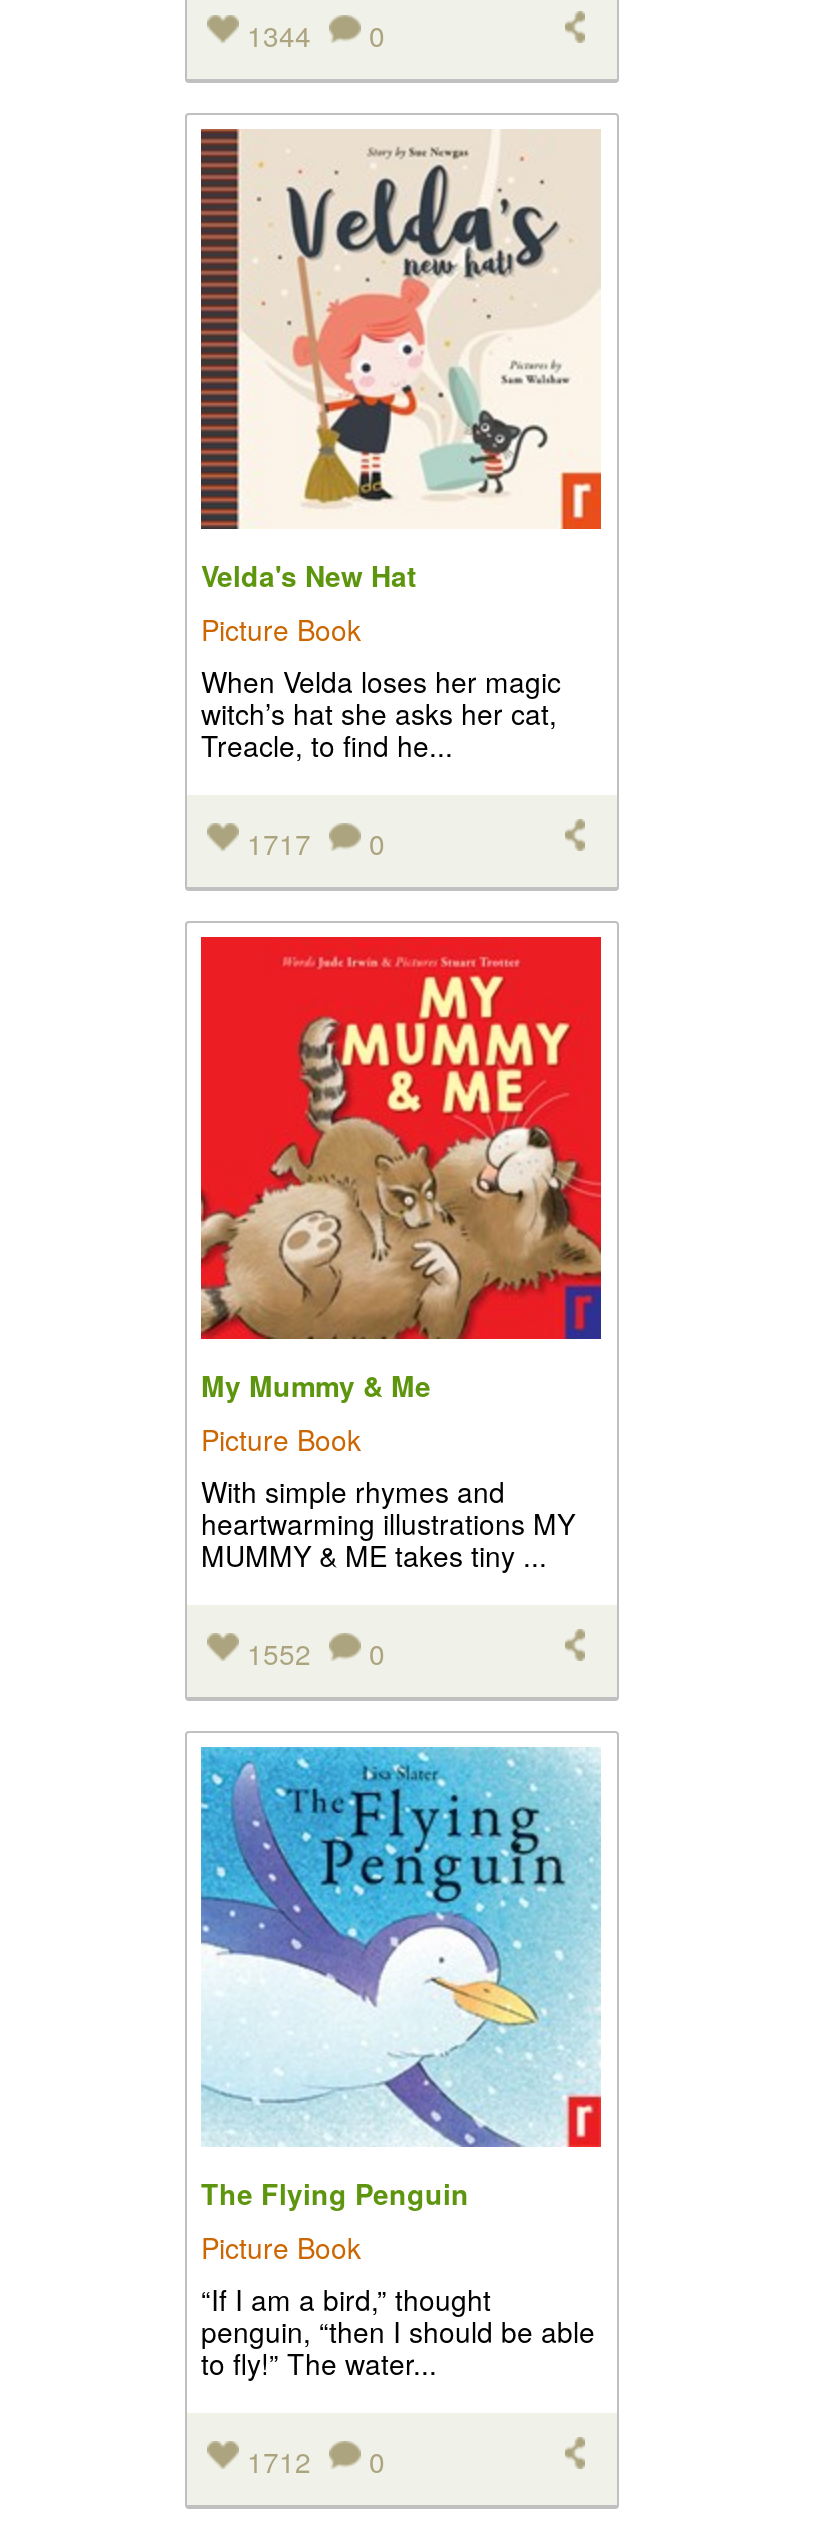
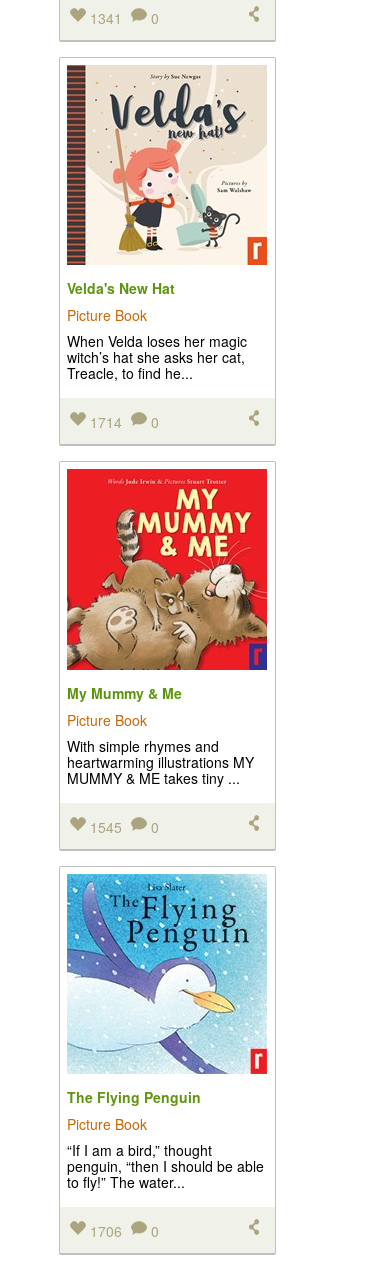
[247,16,385,56] 1344 0 -> [90,8,159,28] 1341 0
[247,824,385,864] 1717 0 -> [90,412,159,432] 1714 0
[247,1634,385,1674] 1552 0 -> [90,817,159,837] 1545 0
[247,2442,385,2482] 1712 0 -> [90,1221,159,1241] 1706 0

